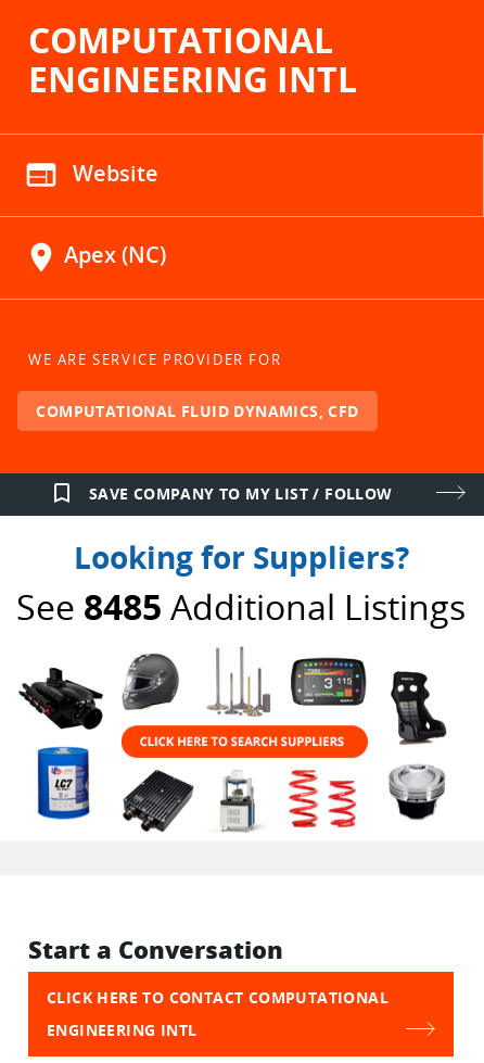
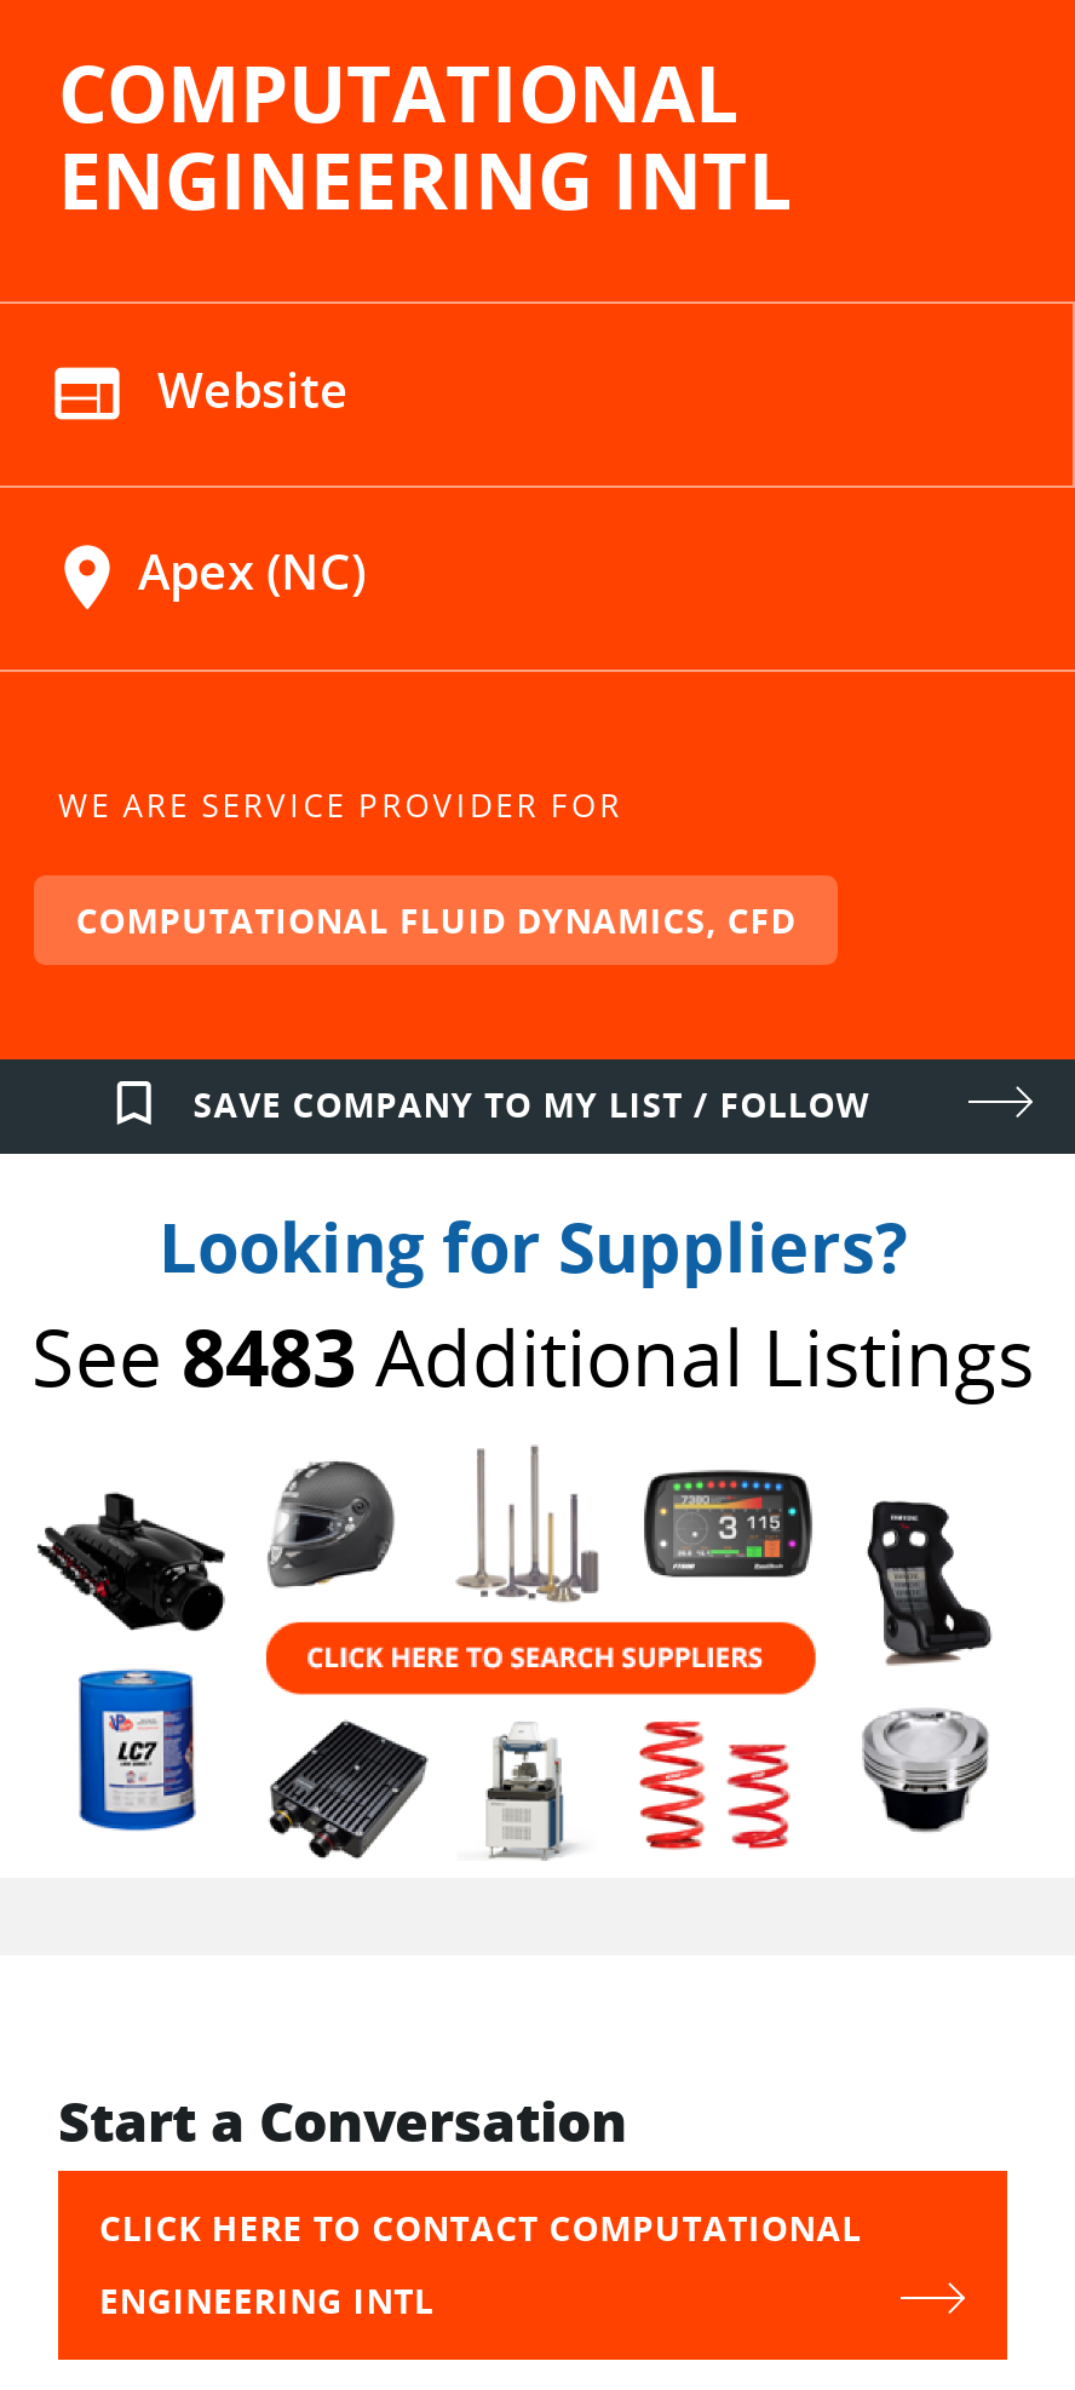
[16,583,466,630] See 8485 Additional Listings -> [31,1304,1034,1408] See 8483 Additional Listings

